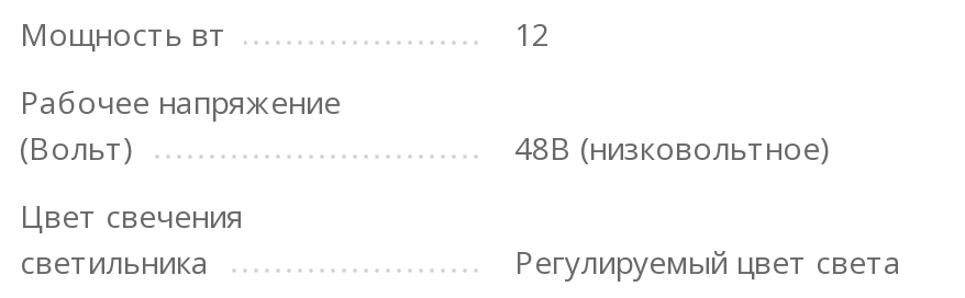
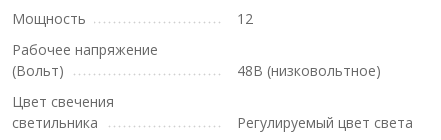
[20,13,226,55] Мощность вт -> [12,9,86,28] Мощность

